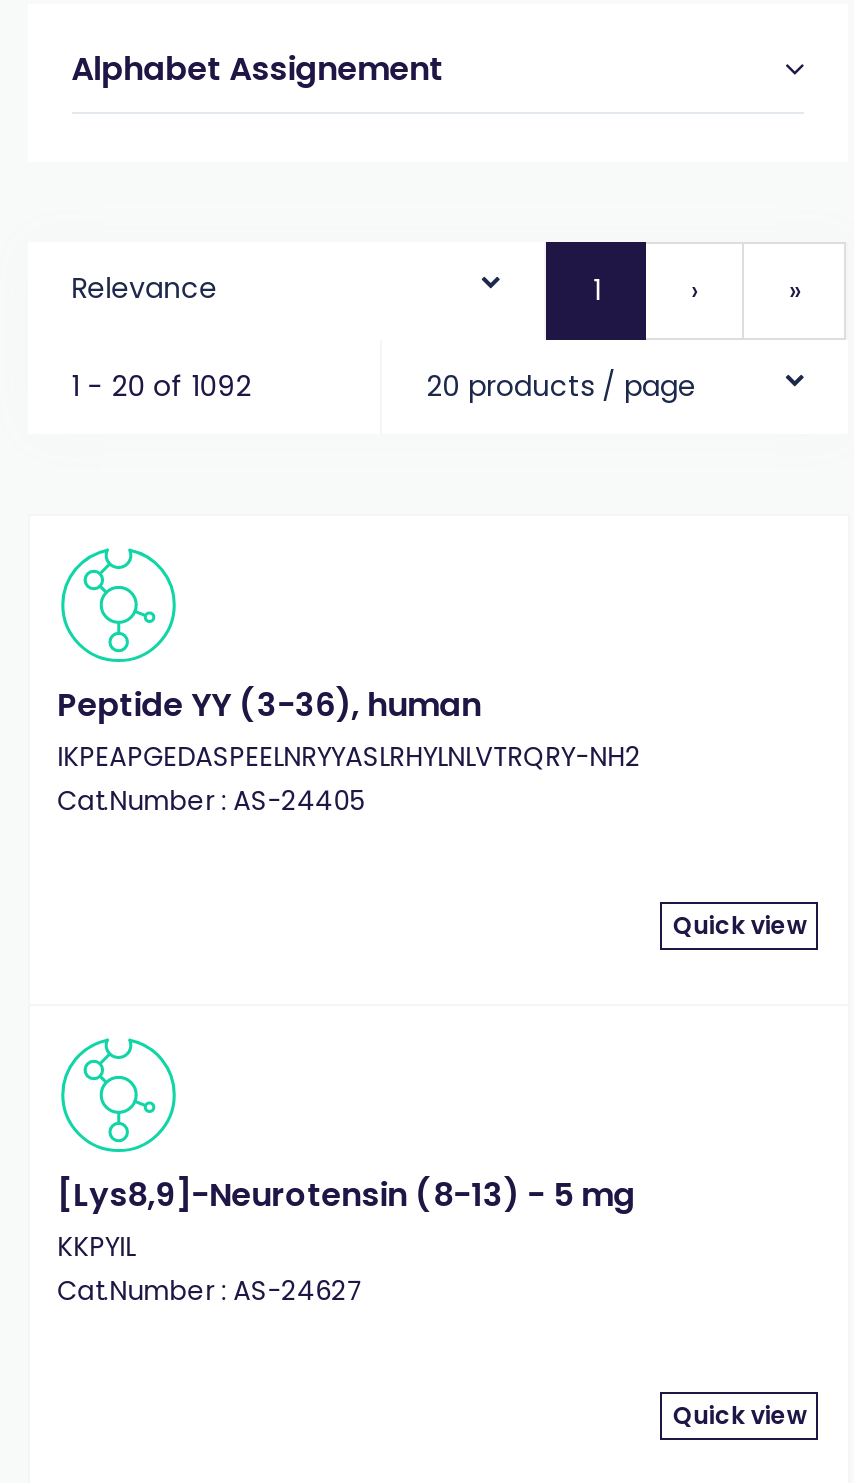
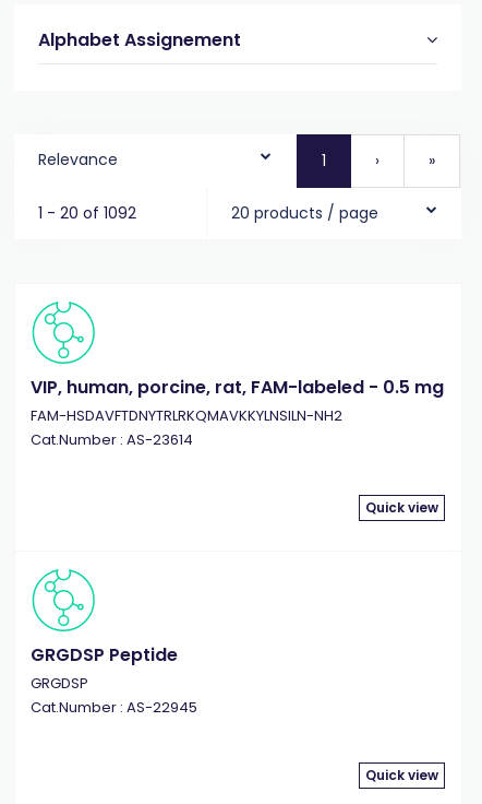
[57,682,641,820] Peptide YY (3-36), human | IKPEAPGEDASPEELNRYYASLRHYLNLVTRQRY-NH2 | Cat.Number : AS-24405 -> [30,375,444,450] VIP, human, porcine, rat, FAM-labeled - 0.5 mg | FAM-HSDAVFTDNYTRLRKQMAVKKYLNSILN-NH2 | Cat.Number : AS-23614
[57,1172,635,1310] [Lys8,9]-Neurotensin (8-13) - 5 mg | KKPYIL | Cat.Number : AS-24627 -> [30,642,197,718] GRGDSP Peptide | GRGDSP | Cat.Number : AS-22945

